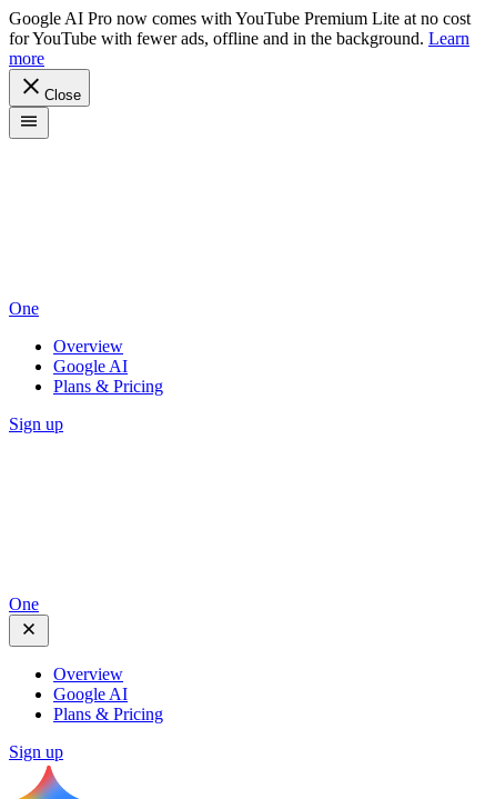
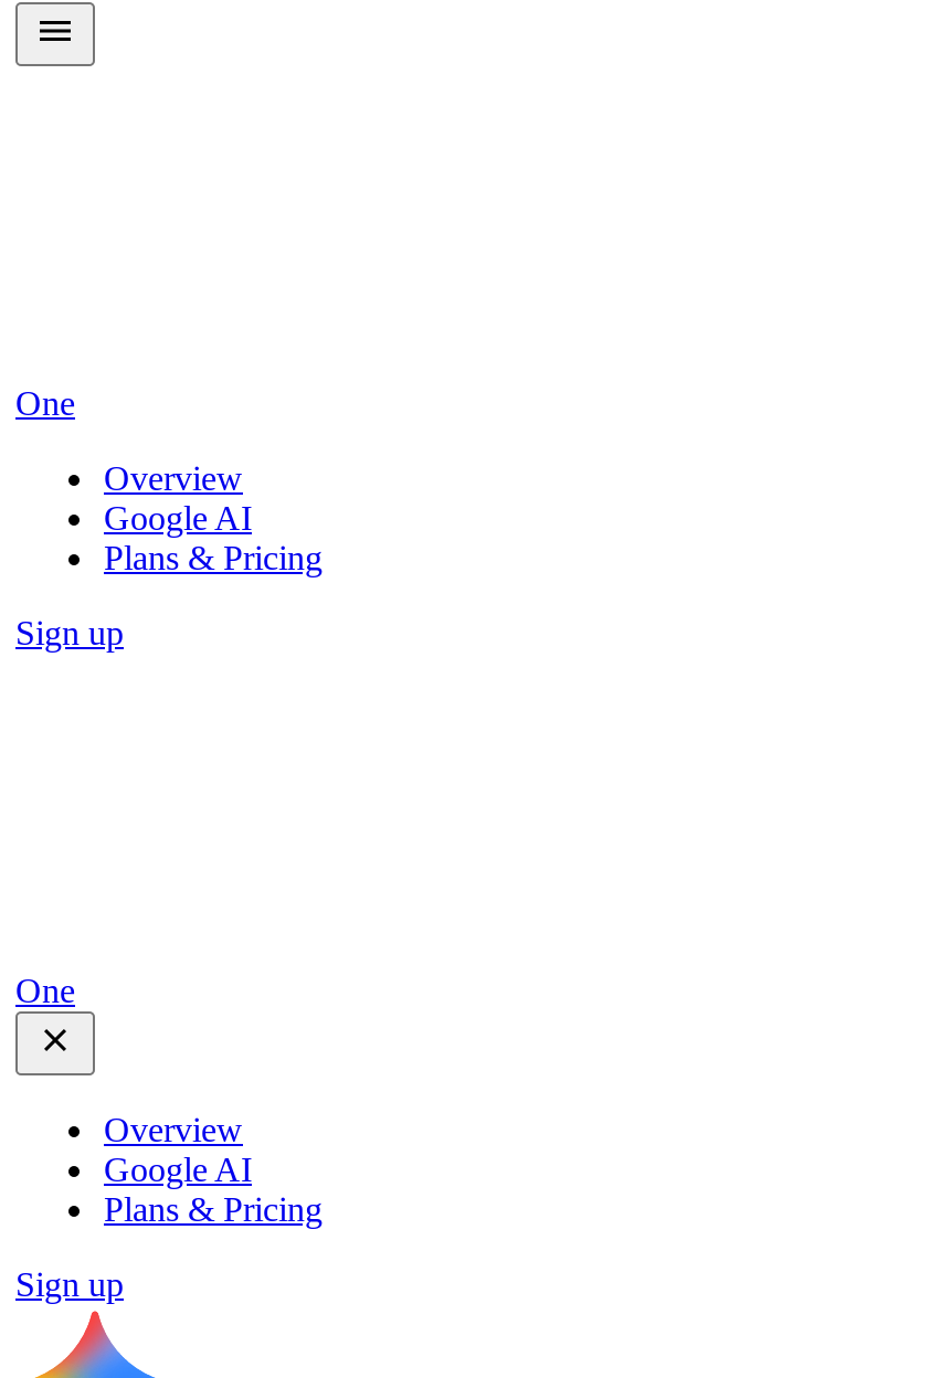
[9,9,471,103] Google AI Pro now comes with YouTube Premium Lite at no cost | for YouTube with fewer ads, offline and in the background. Learn | more | Close -> none

